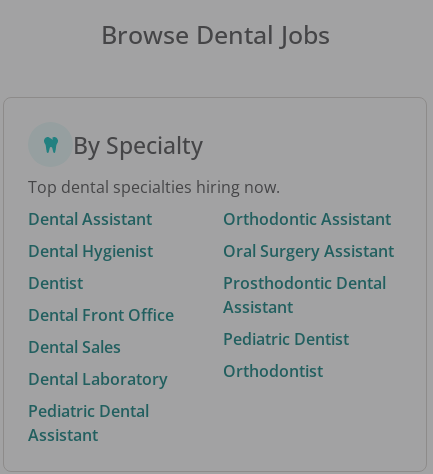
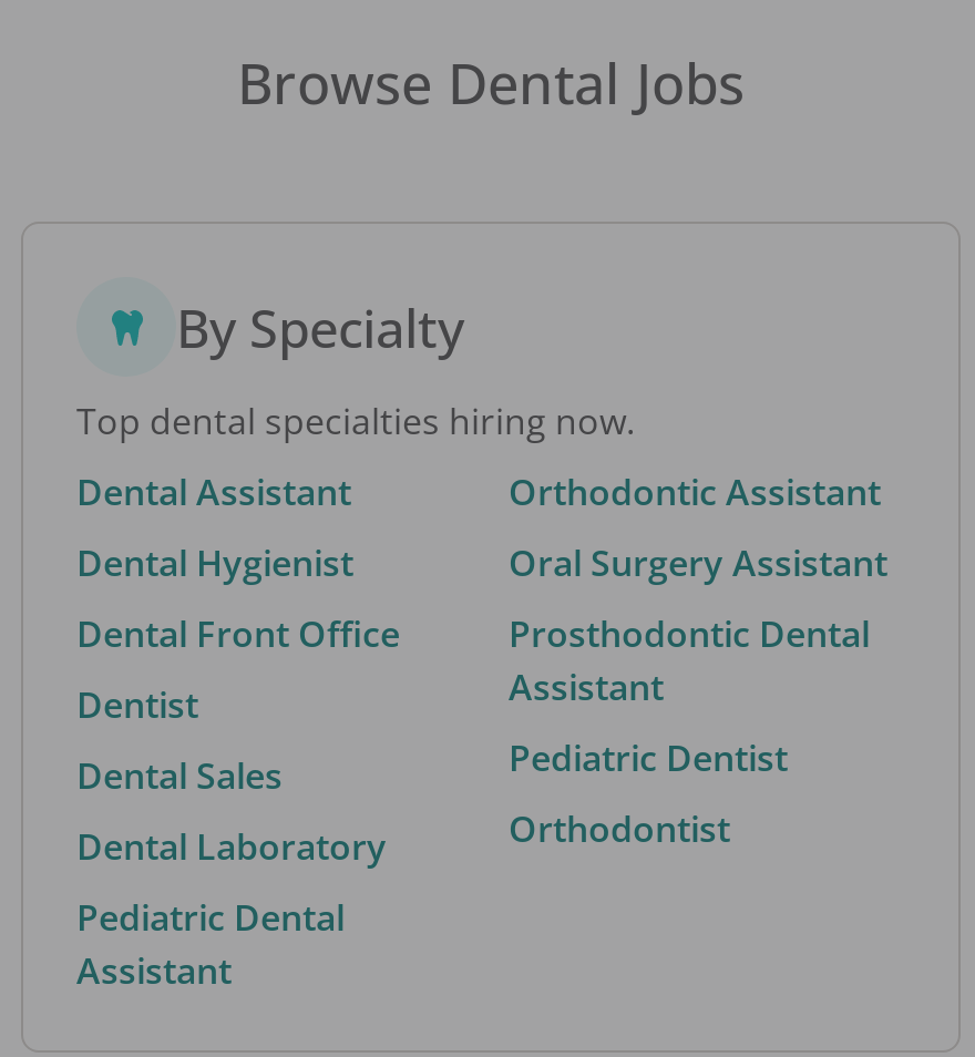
moved [28,272,83,294] -> [76,681,198,730]: Dentist
moved [28,304,174,326] -> [76,610,400,659]: Dental Front Office

